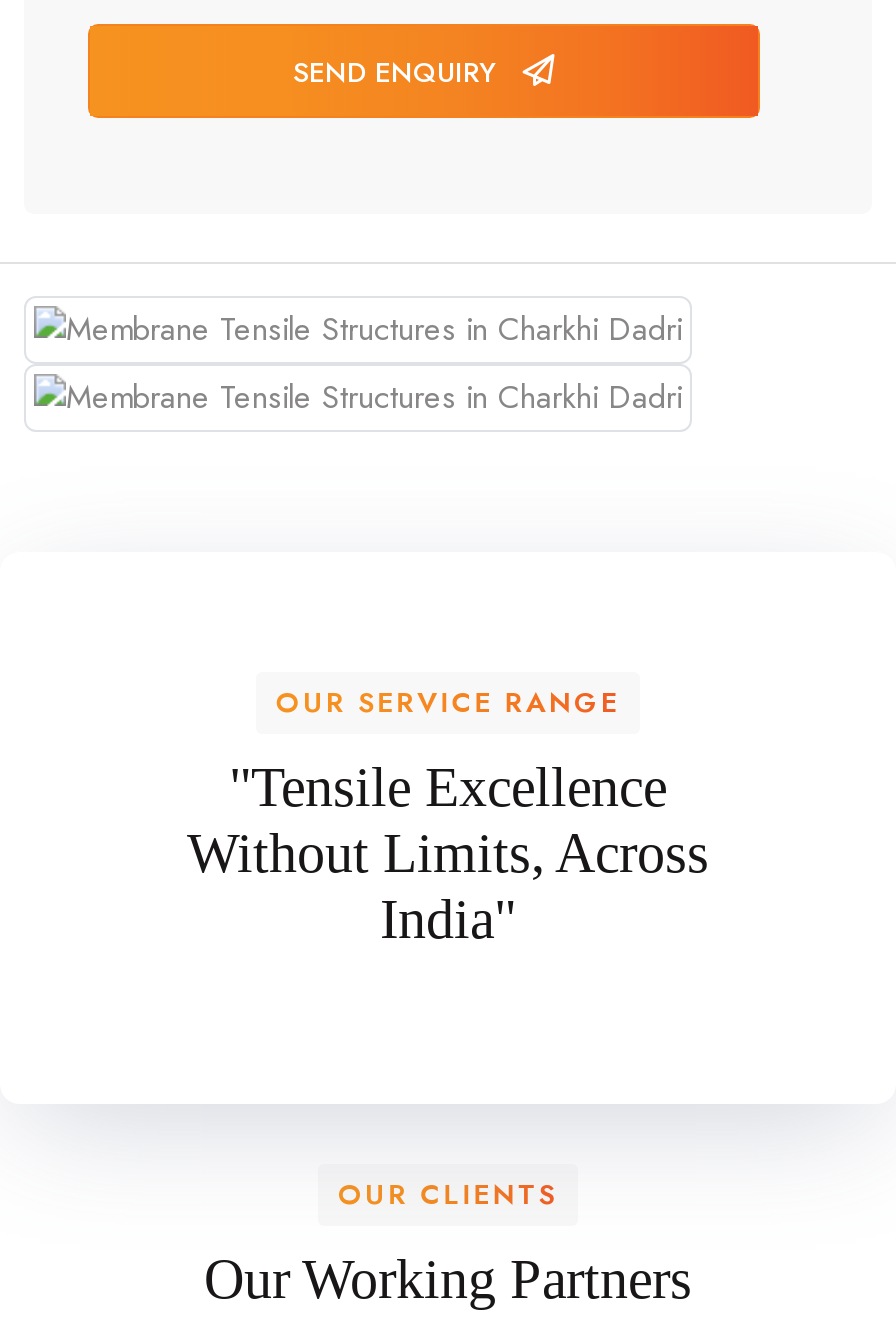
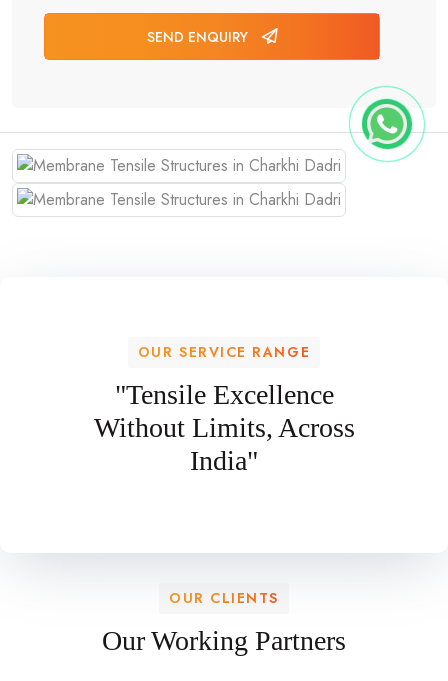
none -> [348,85,426,163] [image]

